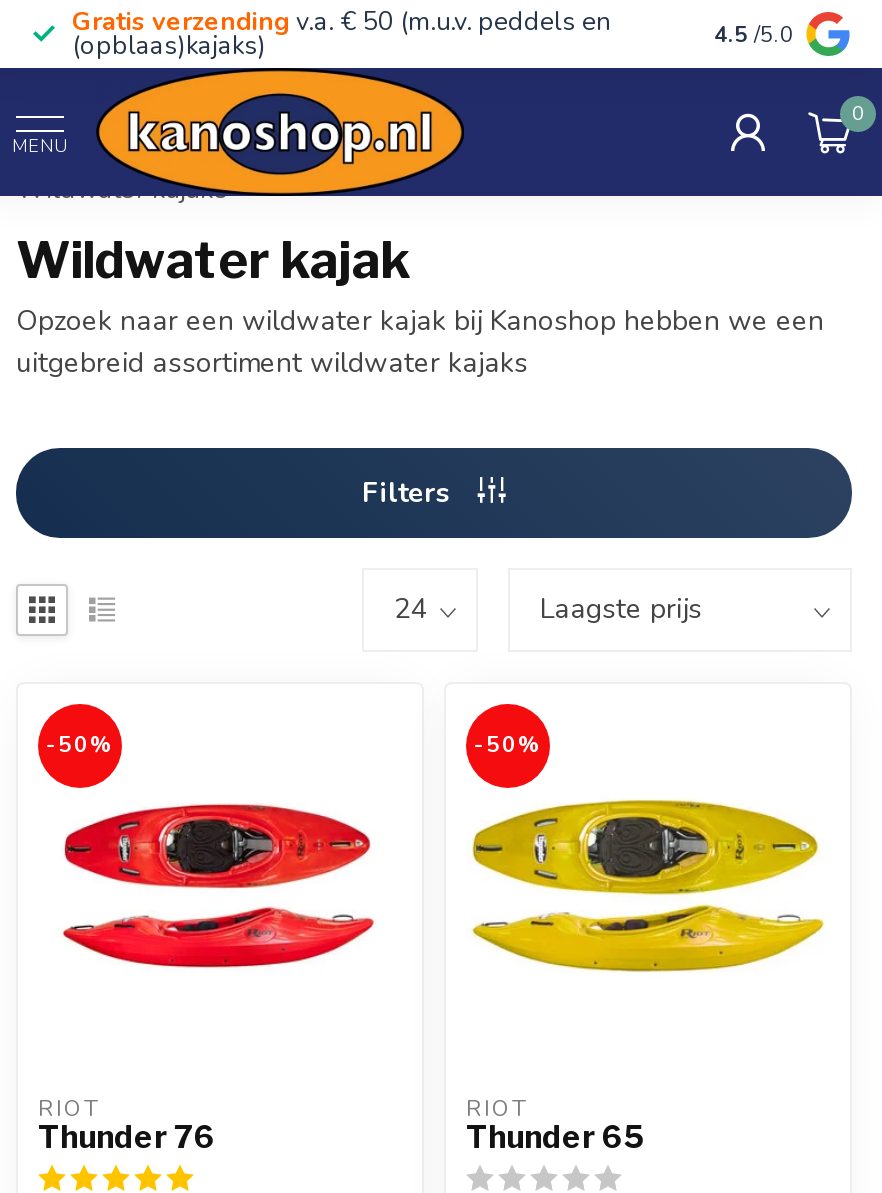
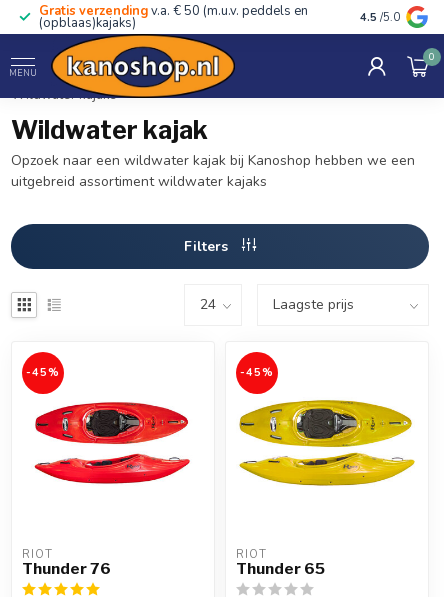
[46,730,114,760] -50% -> [26,365,60,380] -45%
[474,730,542,760] -50% -> [240,365,274,380] -45%

